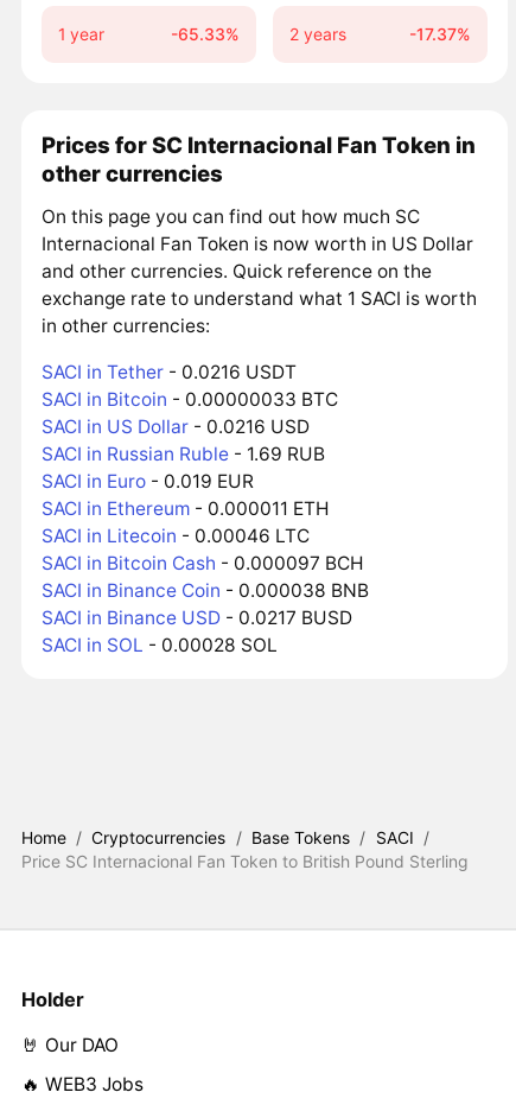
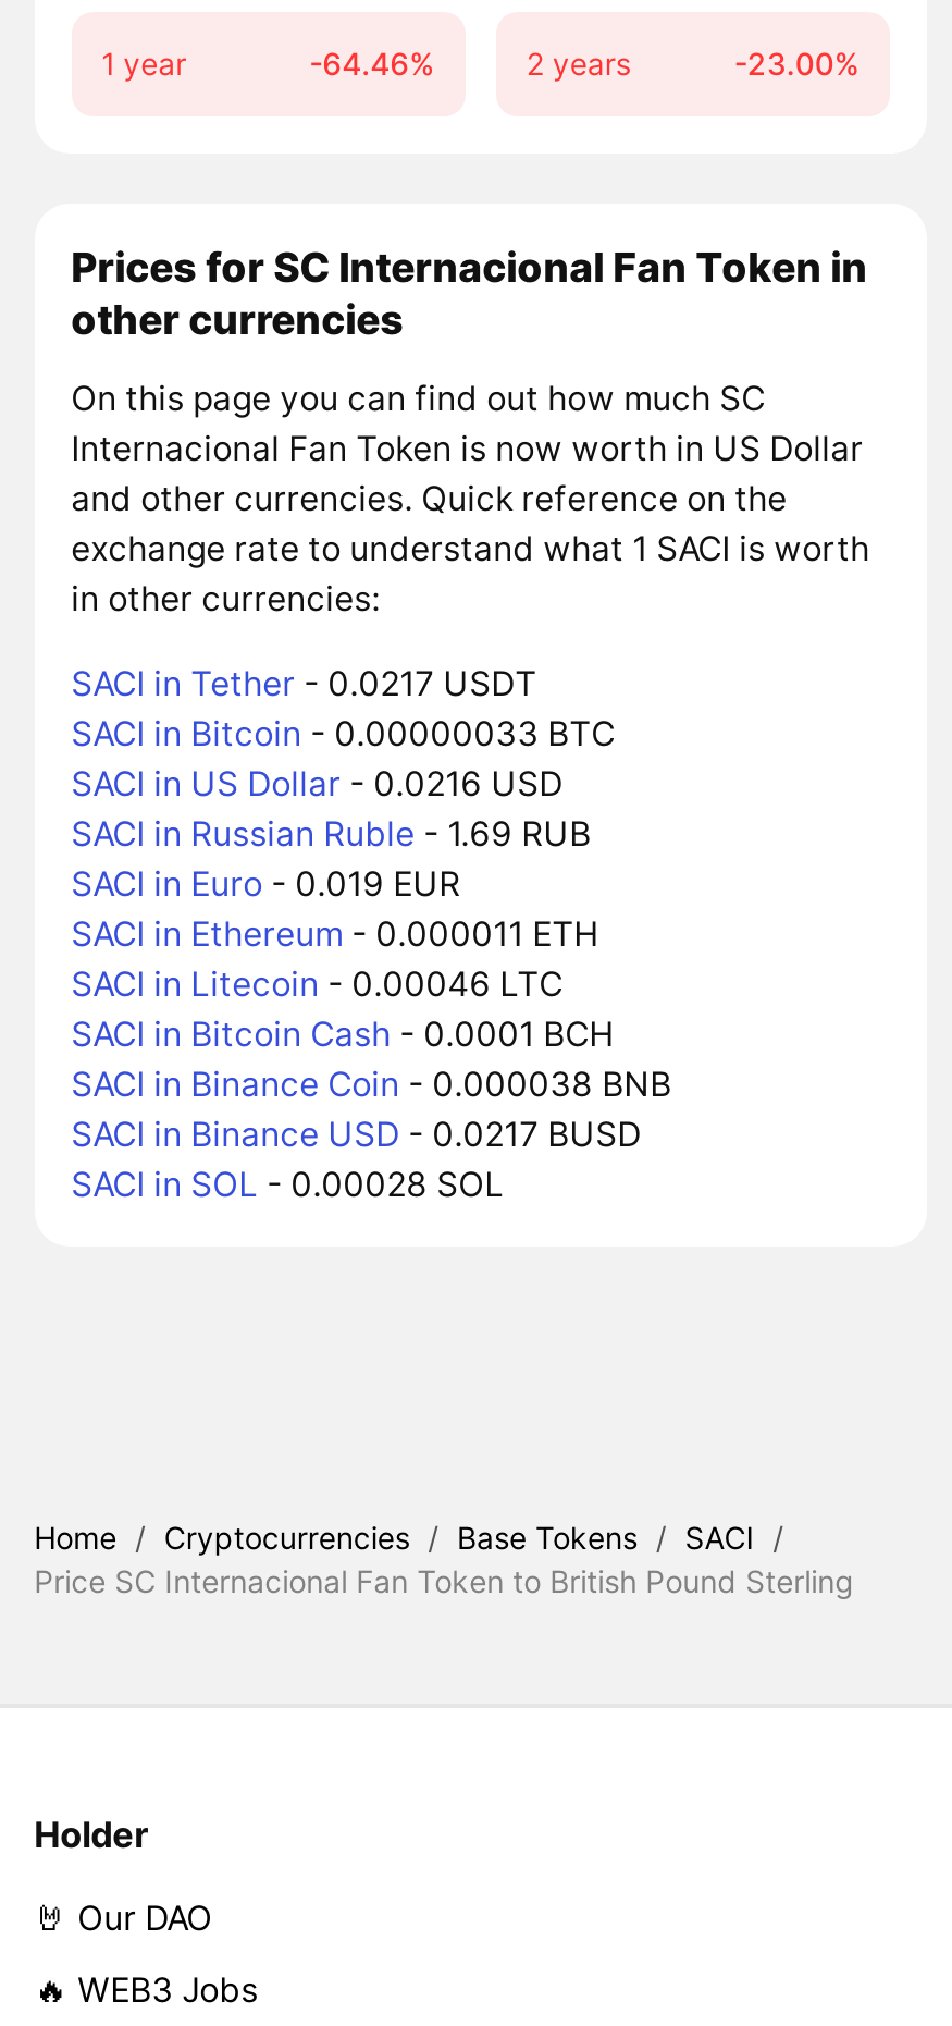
[171,24,240,44] -65.33% -> [309,45,435,82] -64.46%
[410,24,471,44] -17.37% -> [734,45,860,82] -23.00%
[41,361,296,383] SACI in Tether - 0.0216 USDT -> [71,663,537,704] SACI in Tether - 0.0217 USDT
[41,552,363,574] SACI in Bitcoin Cash - 0.000097 BCH -> [71,1013,613,1055] SACI in Bitcoin Cash - 0.0001 BCH

